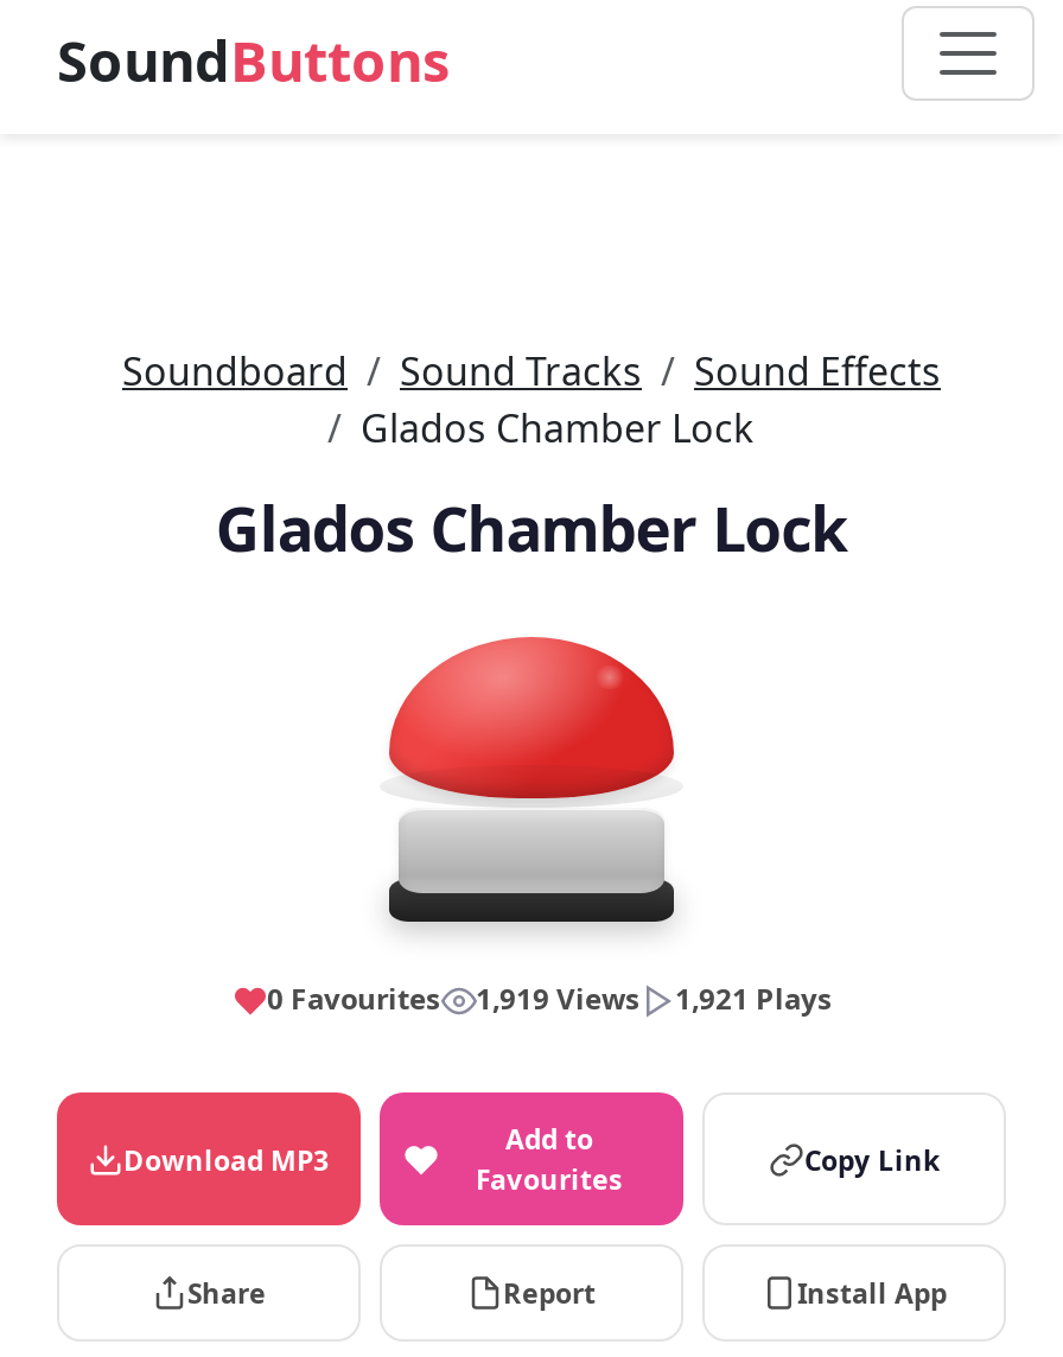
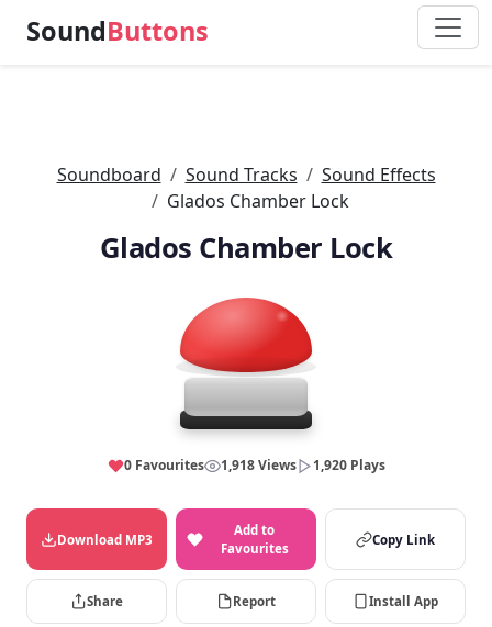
[476,979,639,1019] 1,919 Views -> [220,456,296,474] 1,918 Views
[675,979,832,1019] 1,921 Plays -> [312,456,385,474] 1,920 Plays

